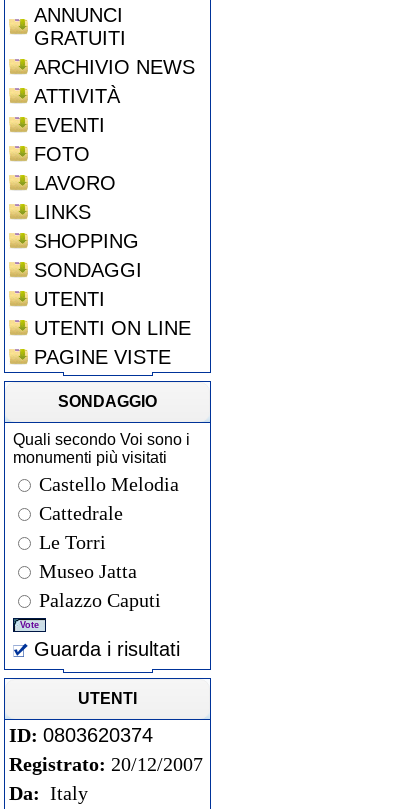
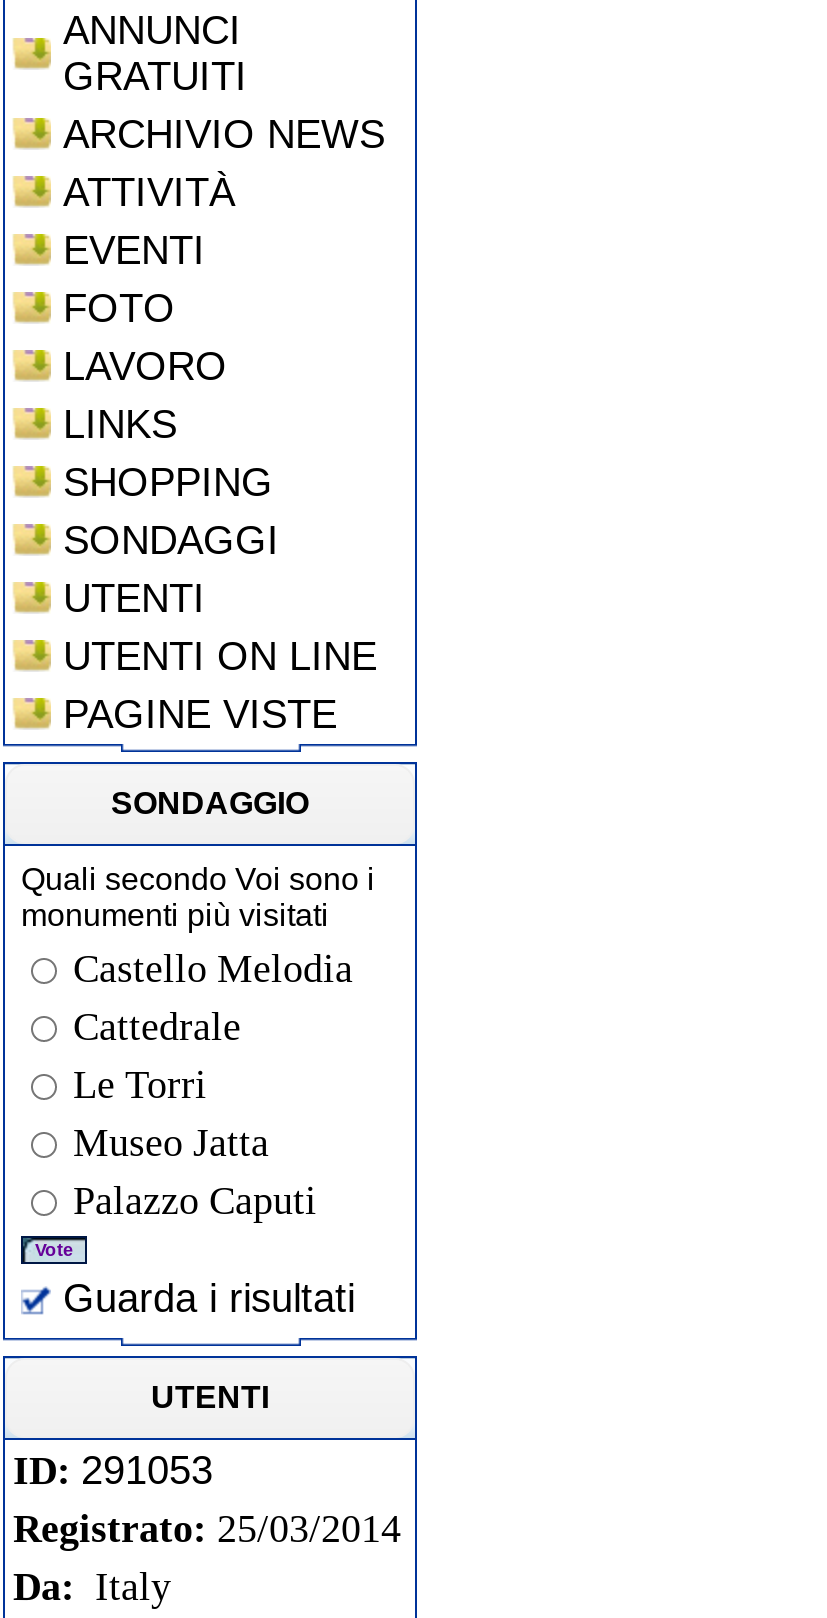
[9,724,153,746] ID: 0803620374 -> [13,1448,213,1492] ID: 291053
[9,753,203,775] Registrato: 20/12/2007 -> [13,1506,401,1550] Registrato: 25/03/2014

